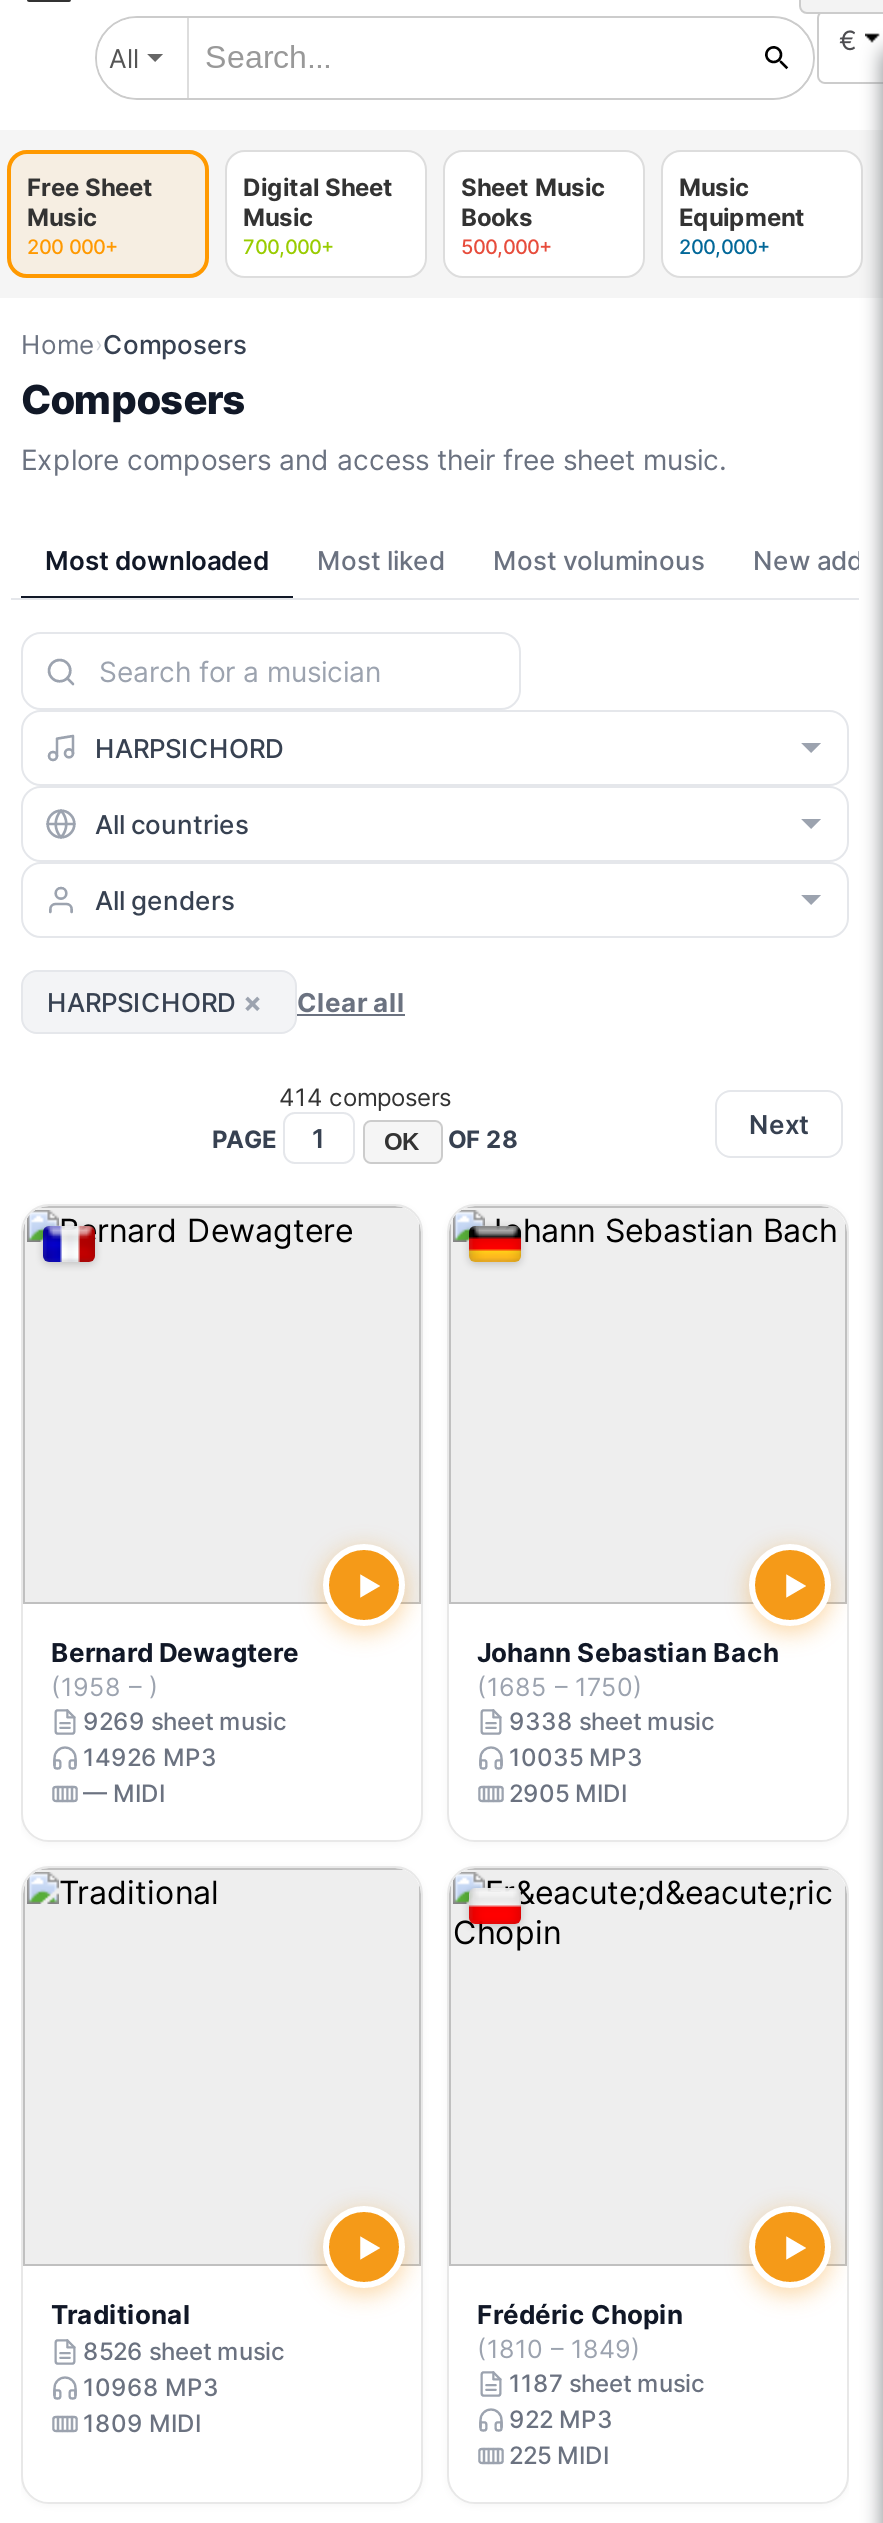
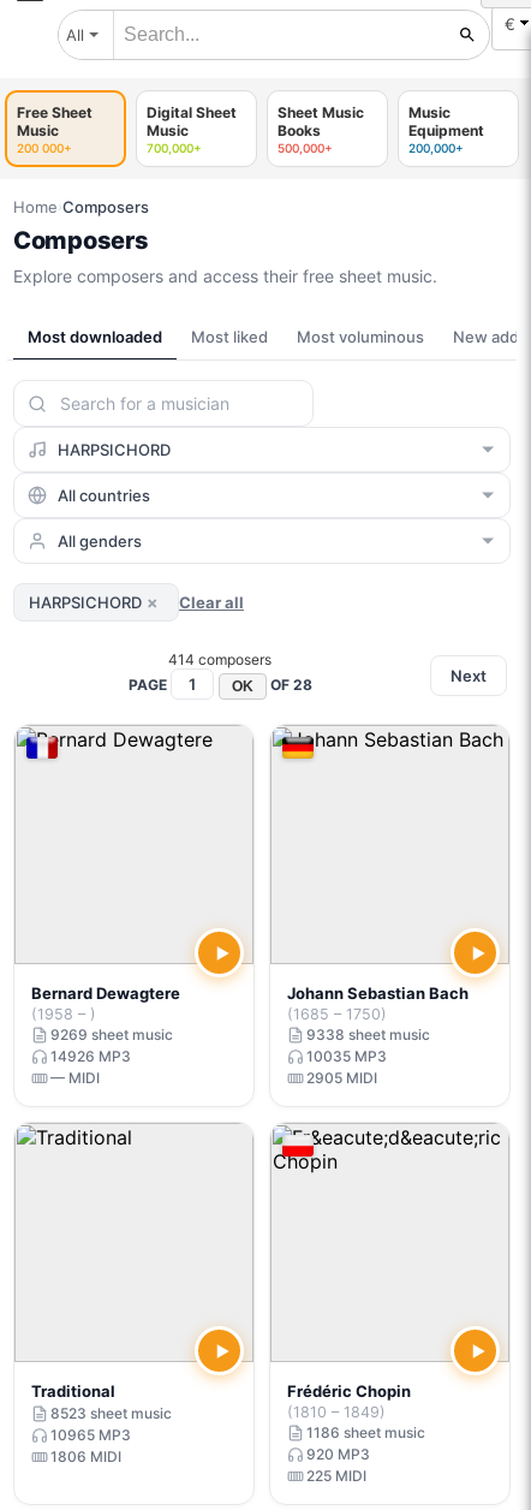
[83,2336,285,2366] 8526 sheet music -> [50,1404,172,1422] 8523 sheet music
[83,2372,219,2402] 10968 MP3 -> [50,1426,131,1444] 10965 MP3
[509,2368,705,2398] 1187 sheet music -> [306,1423,425,1441] 1186 sheet music
[83,2408,201,2438] 1809 MIDI -> [50,1447,121,1466] 1806 MIDI
[509,2404,613,2434] 922 MP3 -> [306,1445,370,1463] 920 MP3

